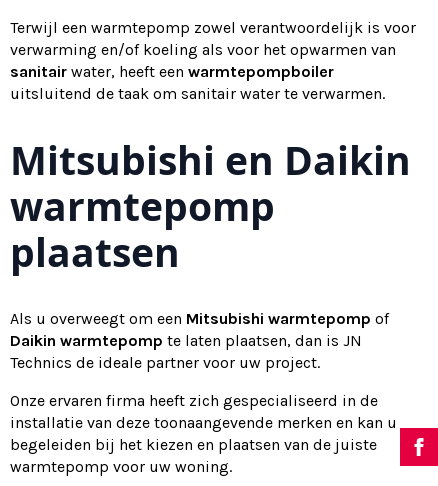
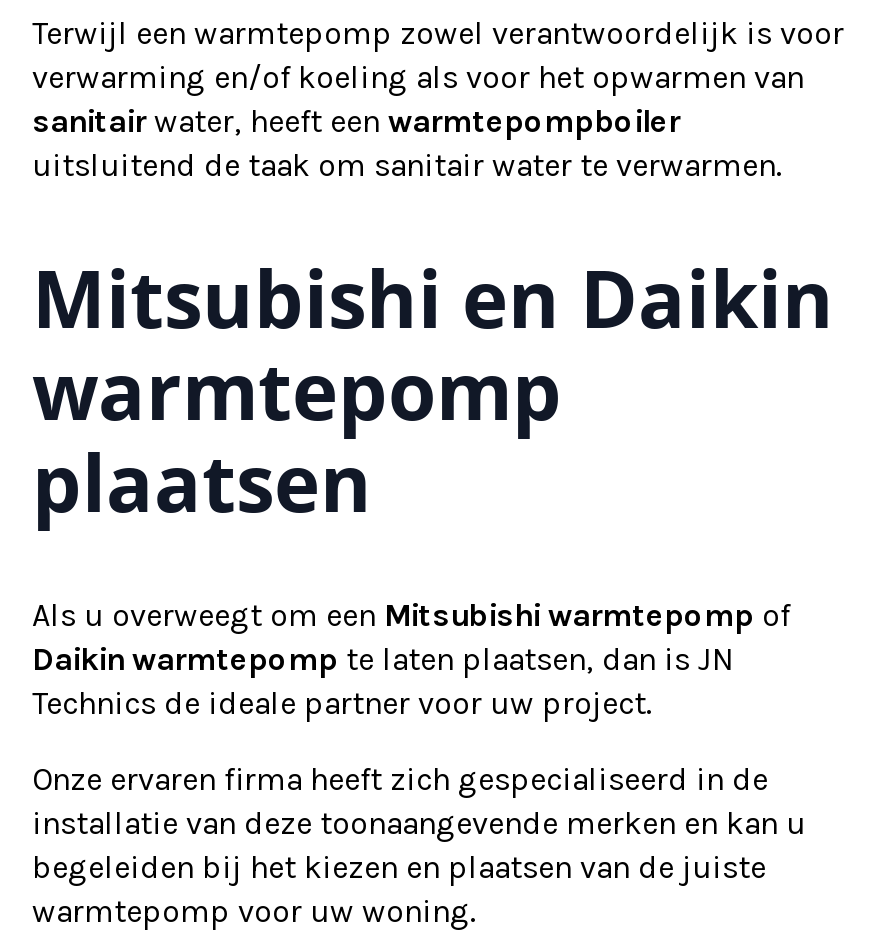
[399,427,435,467] [image] -> none

